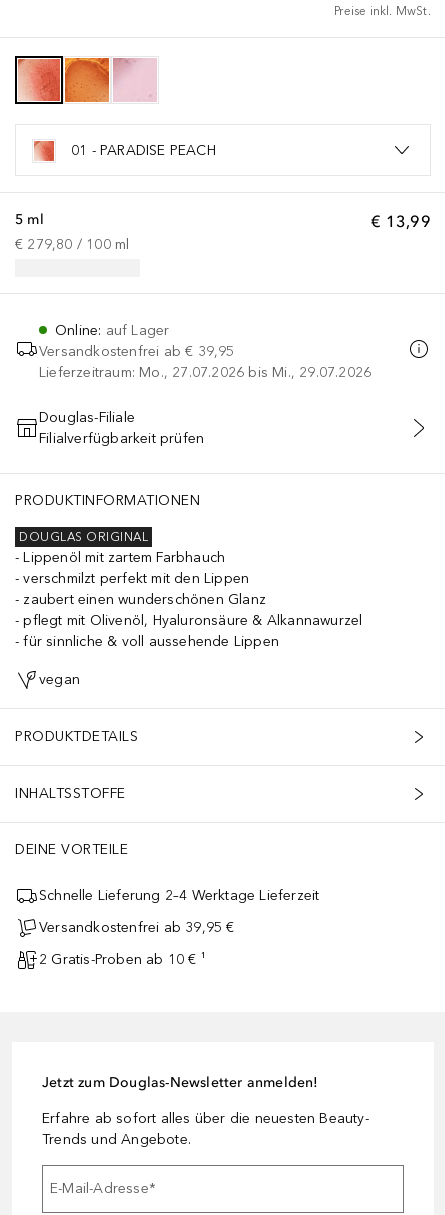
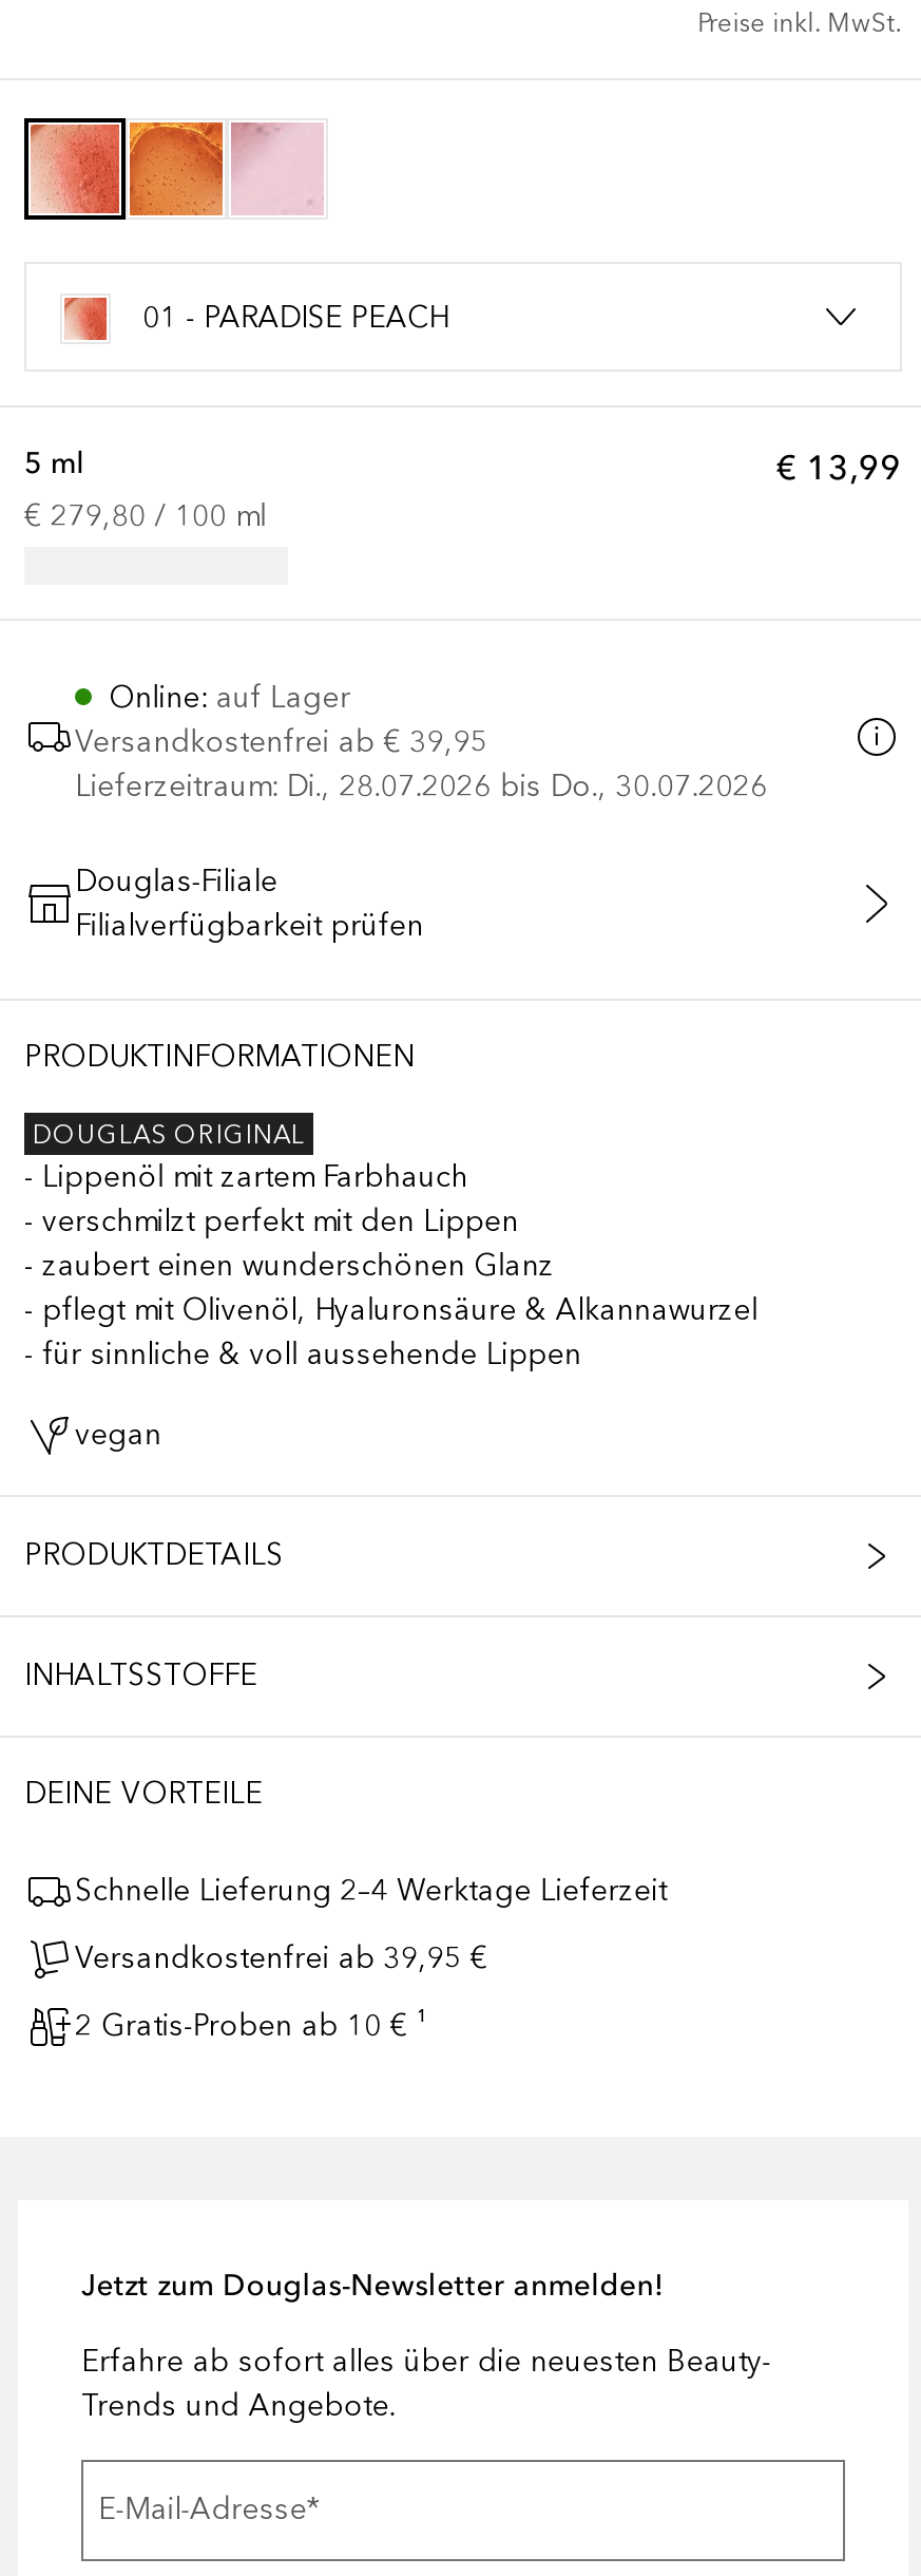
[39,364,371,381] Lieferzeitraum: Mo., 27.07.2026 bis Mi., 29.07.2026 -> [75,768,767,804] Lieferzeitraum: Di., 28.07.2026 bis Do., 30.07.2026

